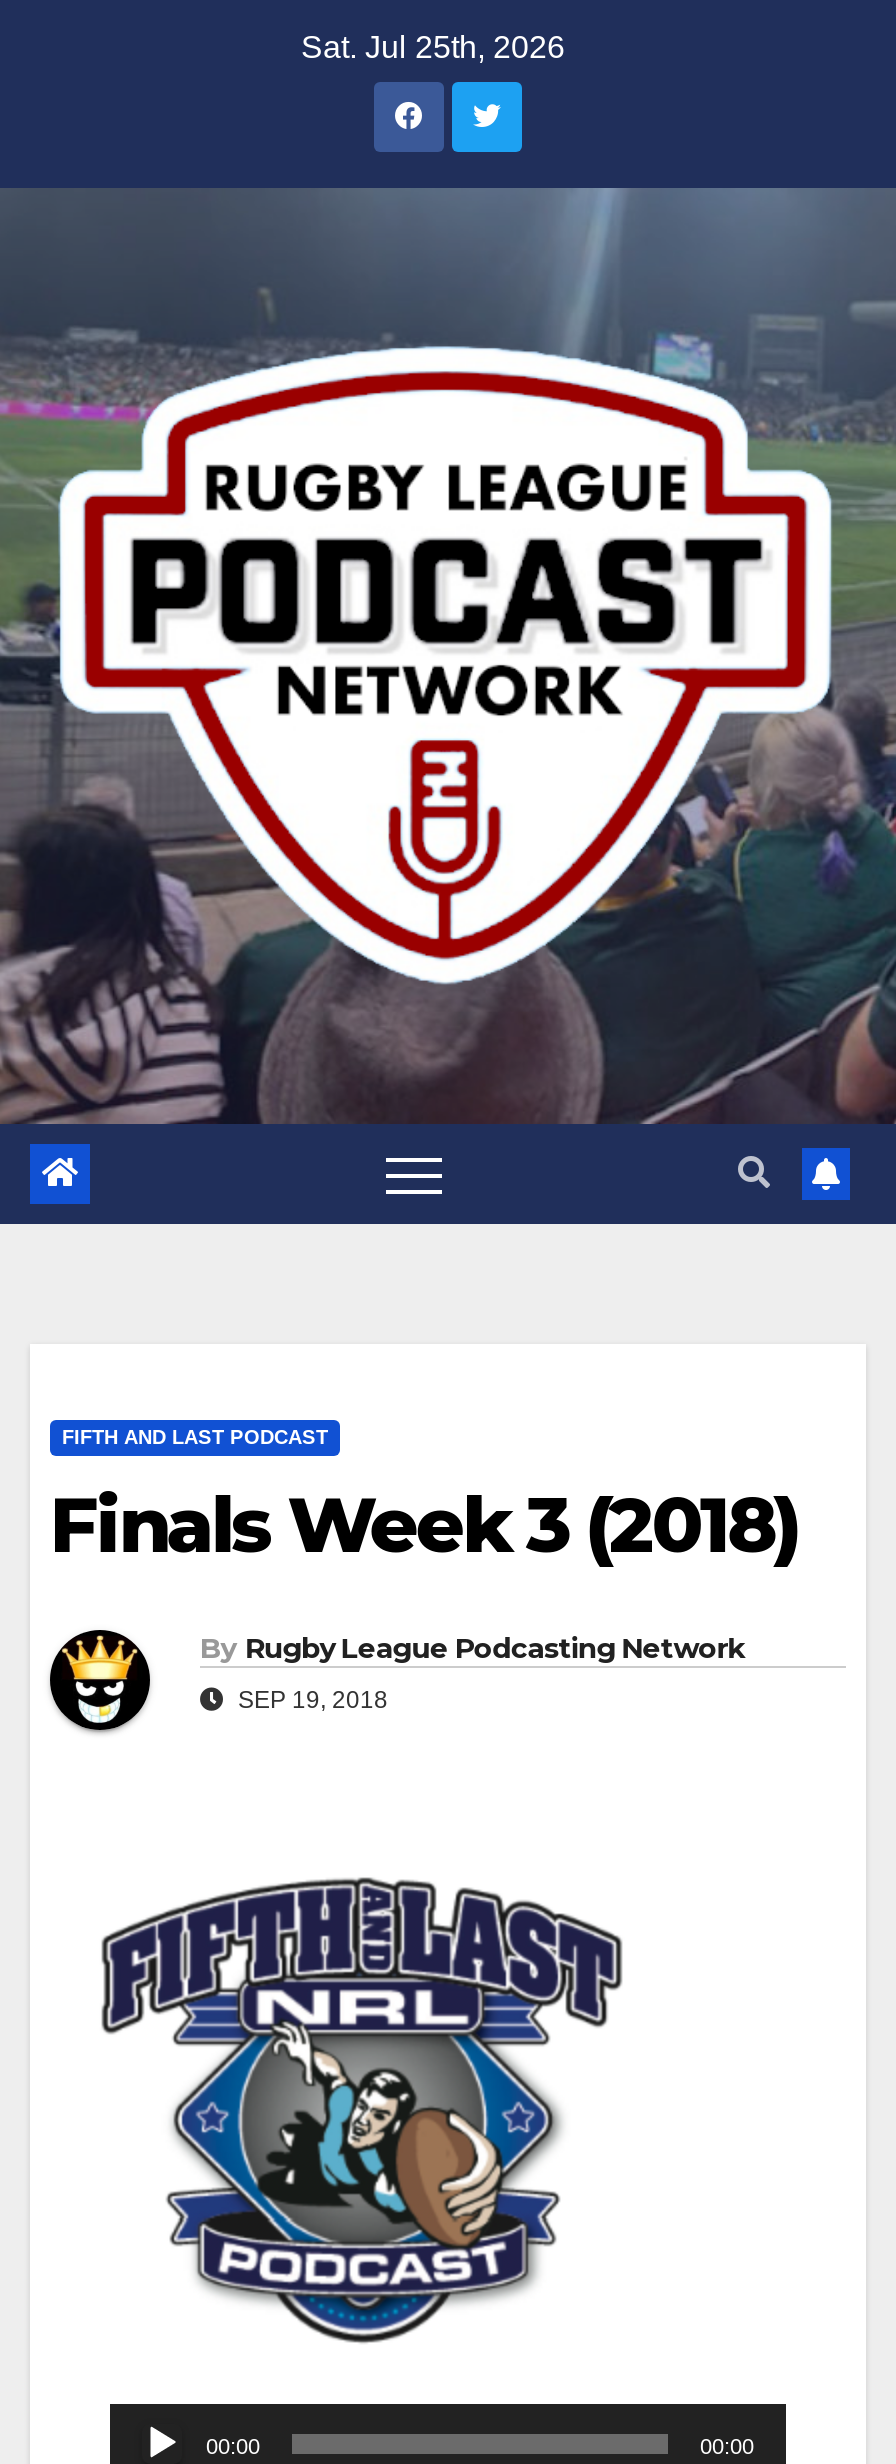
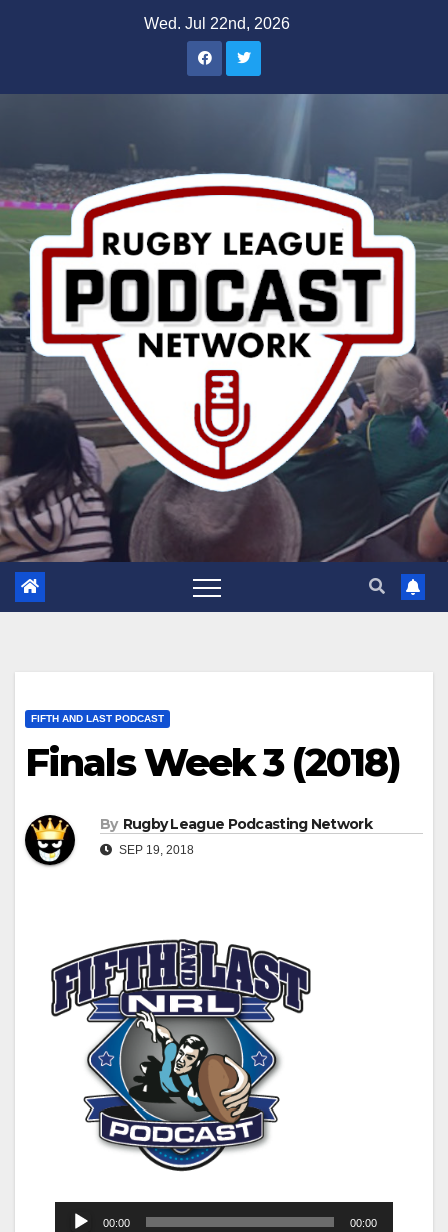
[301,30,565,64] Sat. Jul 25th, 2026 -> [143,15,289,32] Wed. Jul 22nd, 2026

